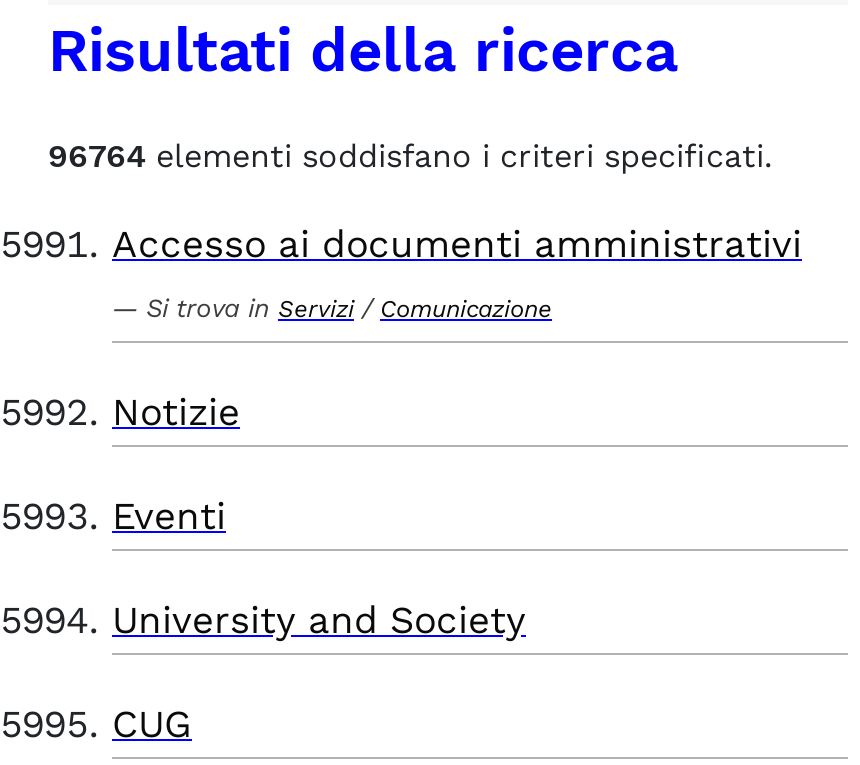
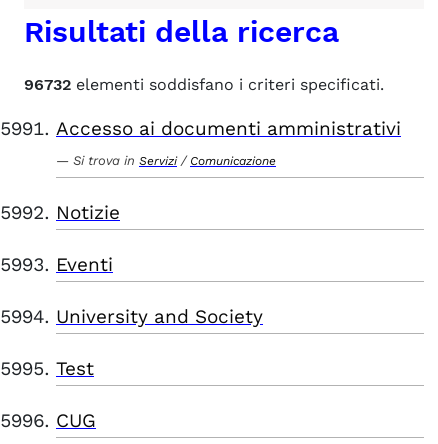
[48,137,772,175] 96764 elementi soddisfano i criteri specificati. -> [24,75,384,94] 96732 elementi soddisfano i criteri specificati.
none -> [56,357,94,380] Test

